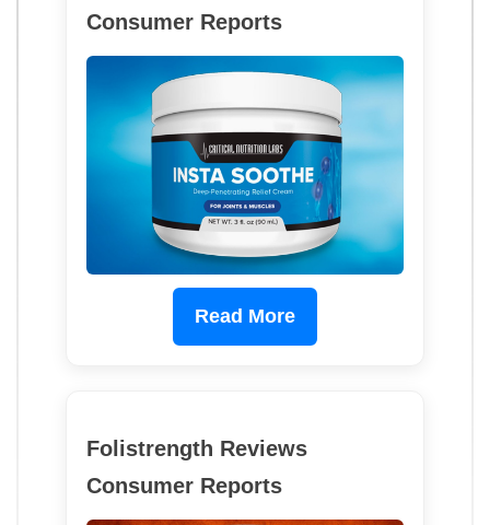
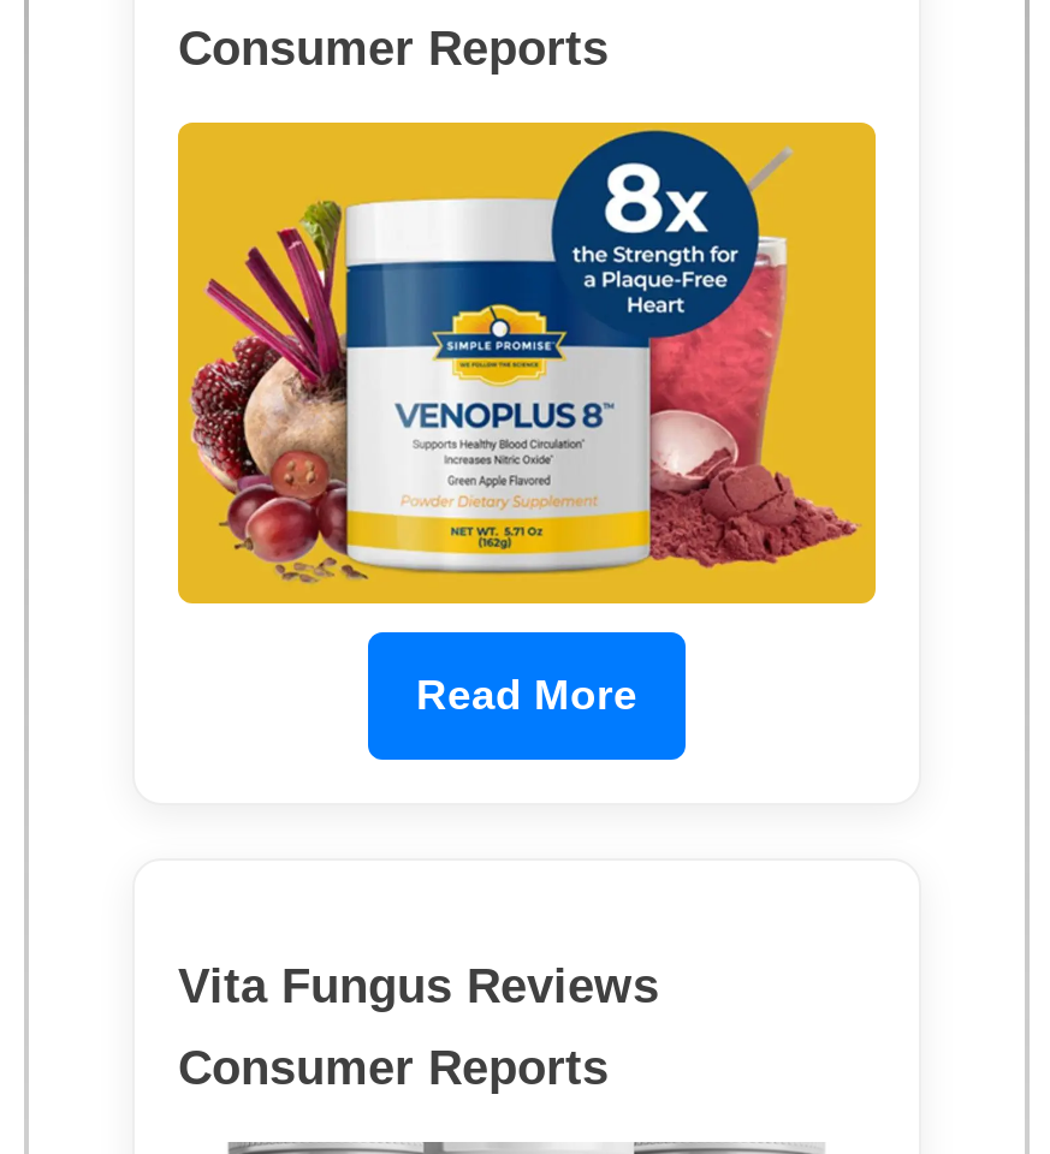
[85,55,405,276] [image] -> [176,120,878,606] [image]
[86,436,307,460] Folistrength Reviews -> [178,959,659,1012] Vita Fungus Reviews

